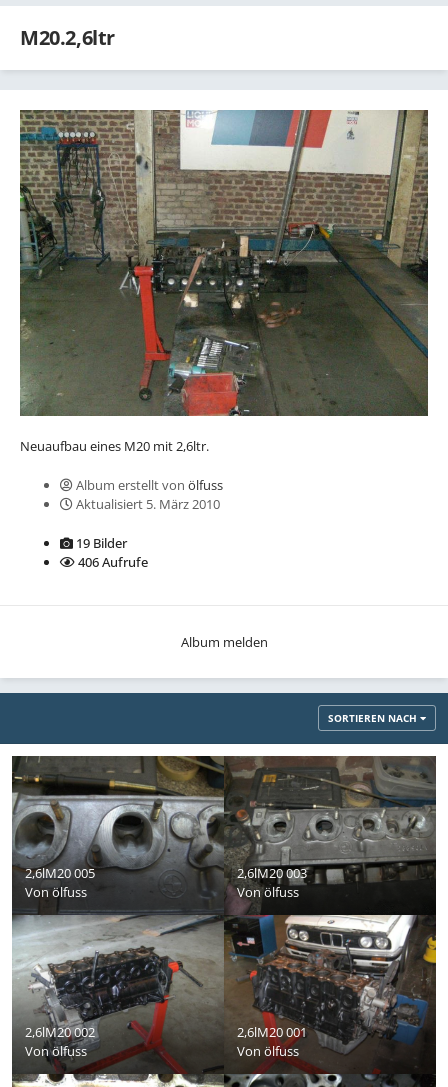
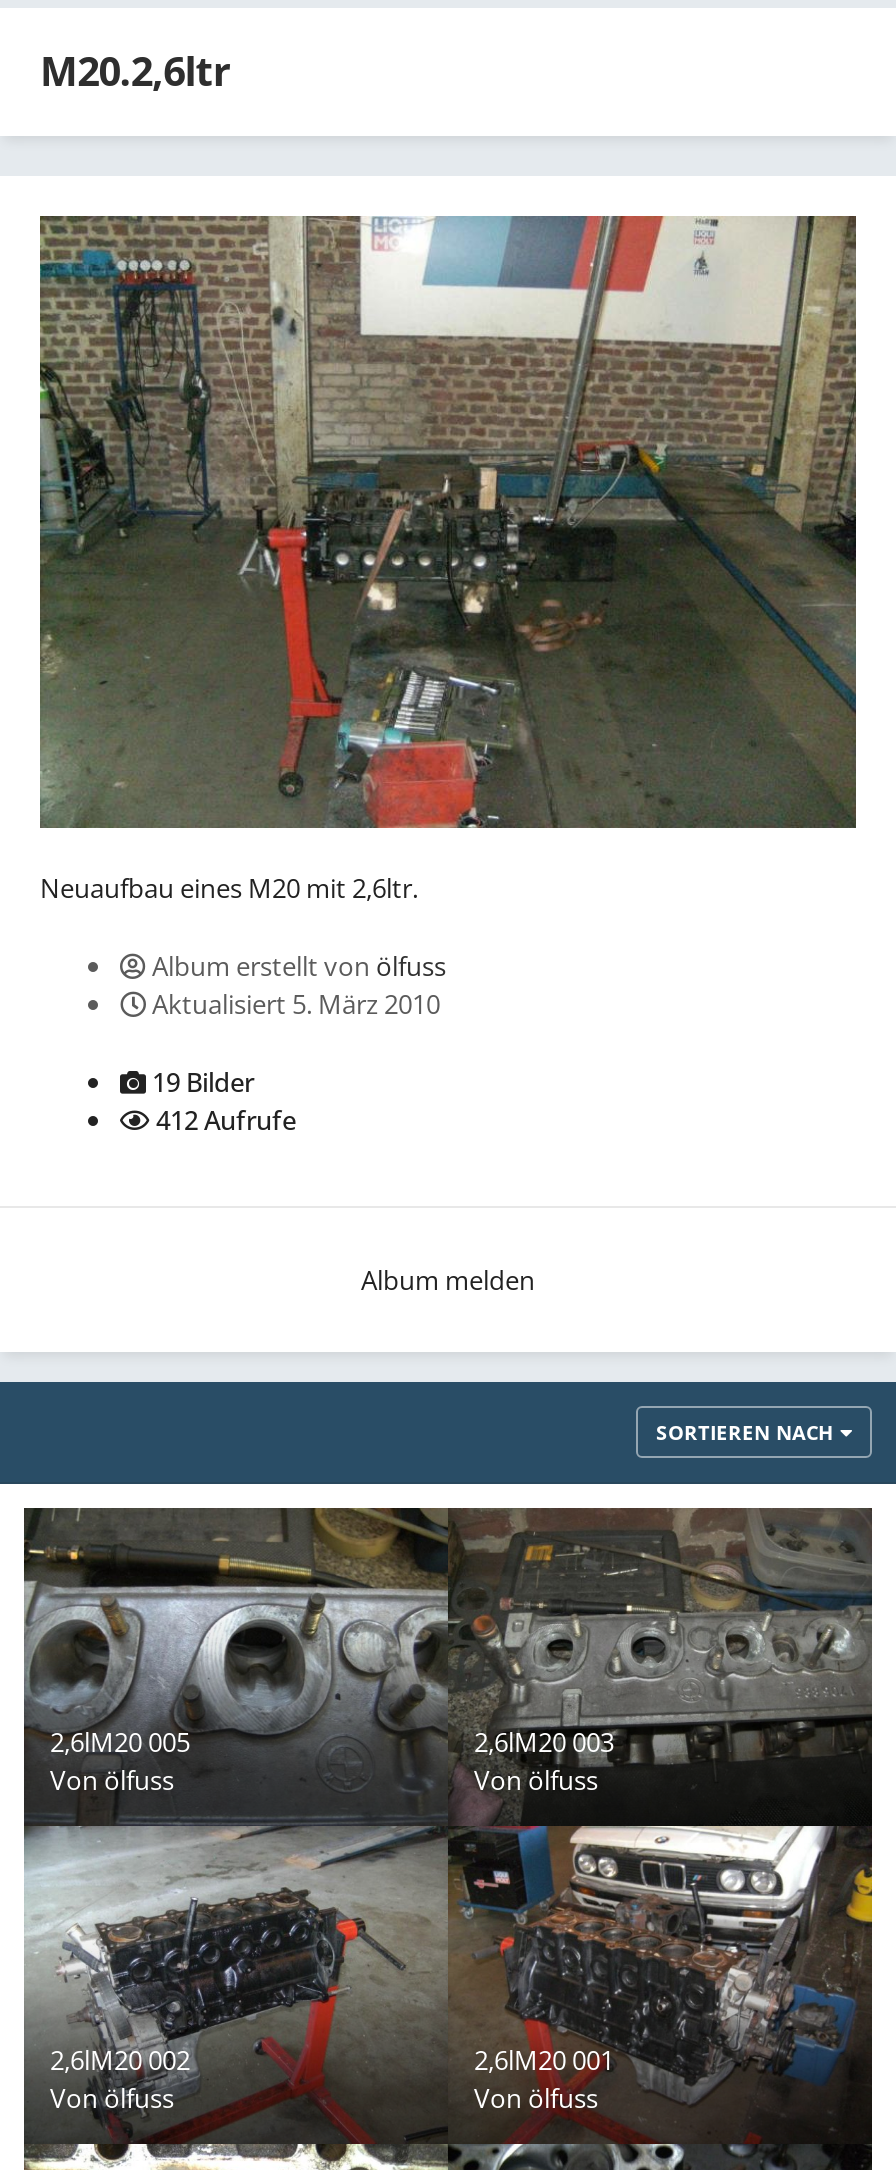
[75,553,148,571] 406 Aufrufe -> [150,1102,296,1138] 412 Aufrufe

